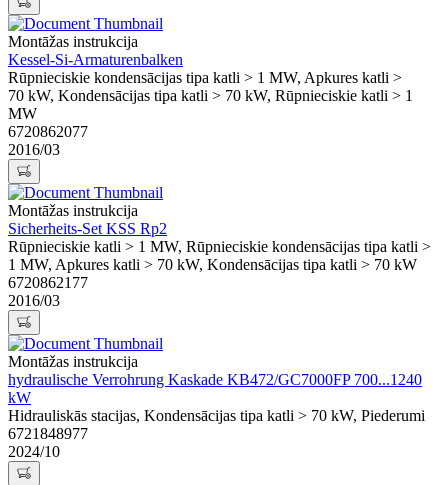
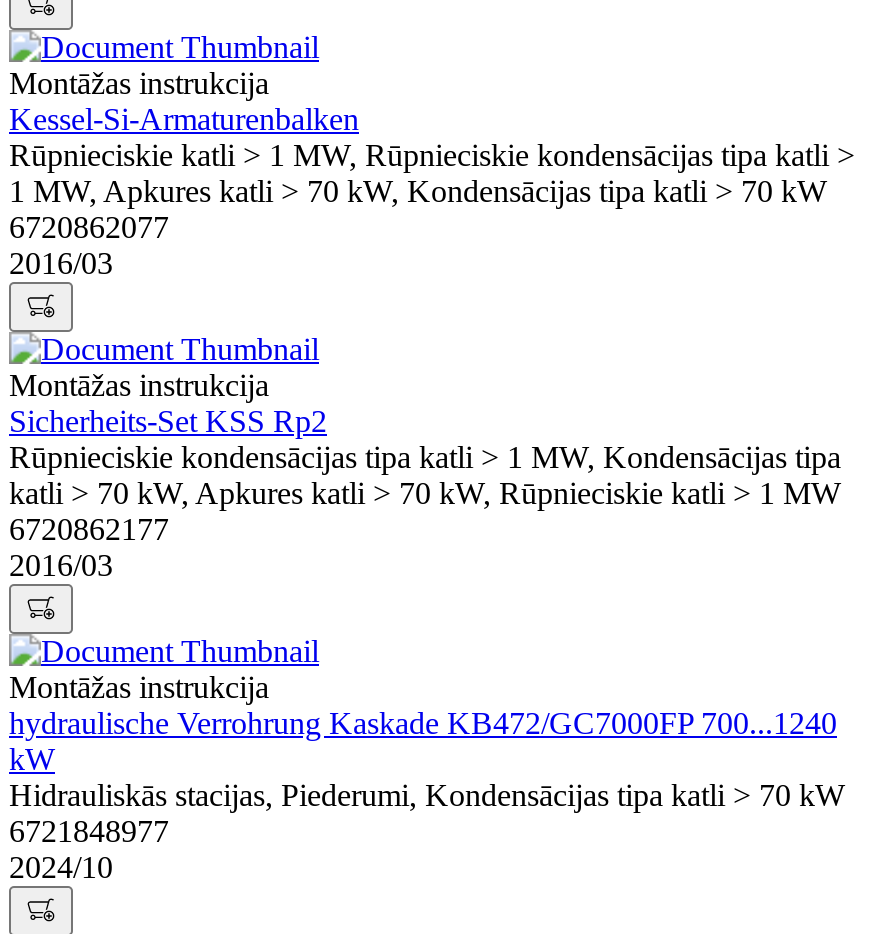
[8,69,413,122] Rūpnieciskie kondensācijas tipa katli > 1 MW, Apkures katli > | 70 kW, Kondensācijas tipa katli > 70 kW, Rūpnieciskie katli > 1 | MW -> none
moved [8,238,431,273] -> [9,138,855,208]: Rūpnieciskie katli > 1 MW, Rūpnieciskie kondensācijas tipa katli > | 1 MW, Apkures katli > 70 kW, Kondensācijas tipa katli > 70 kW
none -> [9,440,841,510] Rūpnieciskie kondensācijas tipa katli > 1 MW, Kondensācijas tipa | katli > 70 kW, Apkures katli > 70 kW, Rūpnieciskie katli > 1 MW
[8,407,425,424] Hidrauliskās stacijas, Kondensācijas tipa katli > 70 kW, Piederumi -> [9,778,845,812] Hidrauliskās stacijas, Piederumi, Kondensācijas tipa katli > 70 kW

